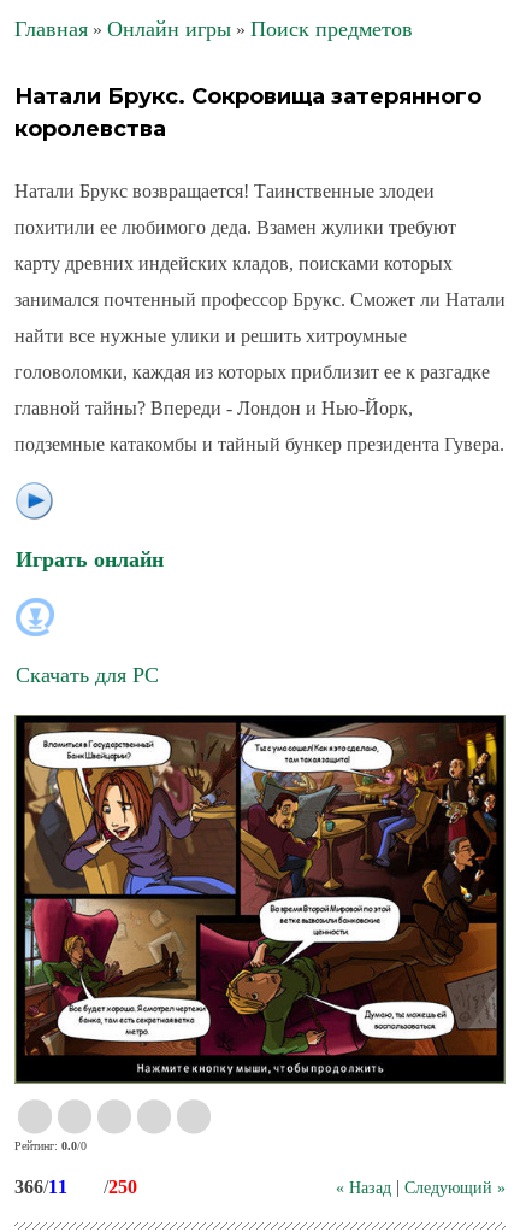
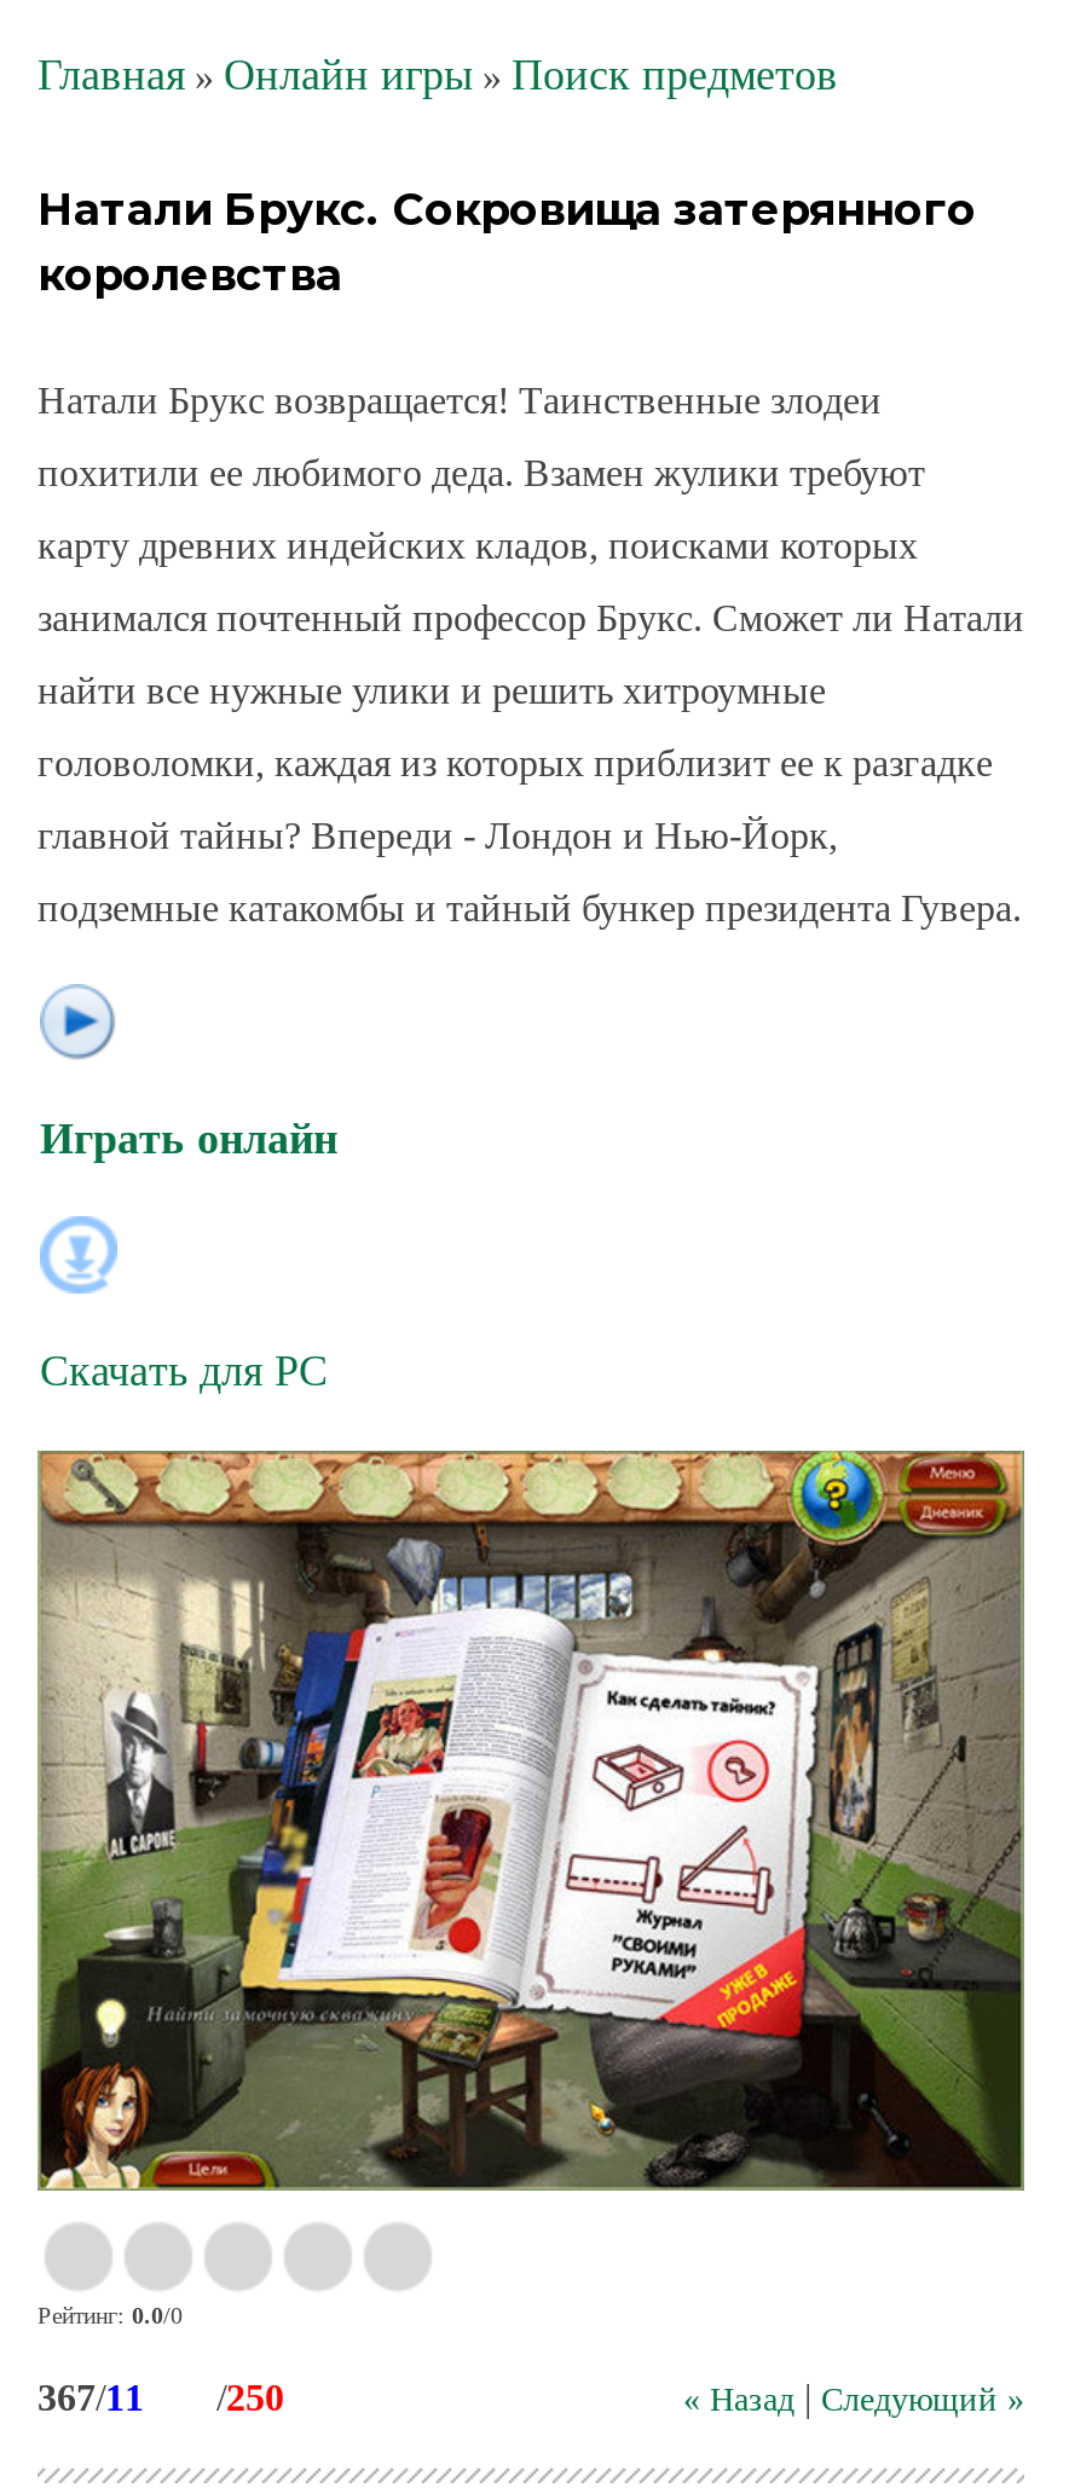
[14,715,506,1084] [image] -> [37,1448,1024,2191] [image]
[14,1177,137,1197] 366/11 /250 -> [37,2377,284,2418] 367/11 /250

